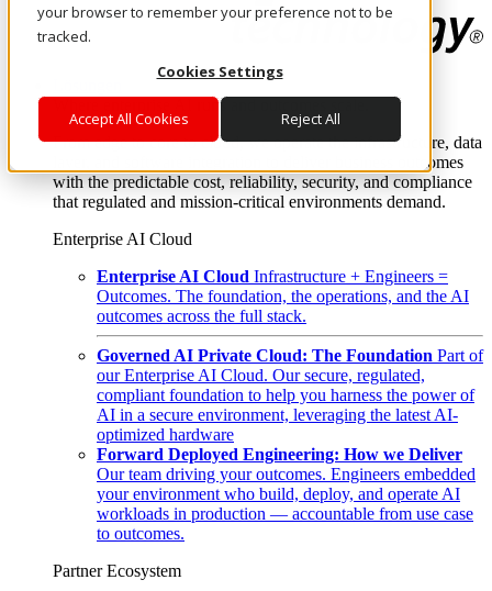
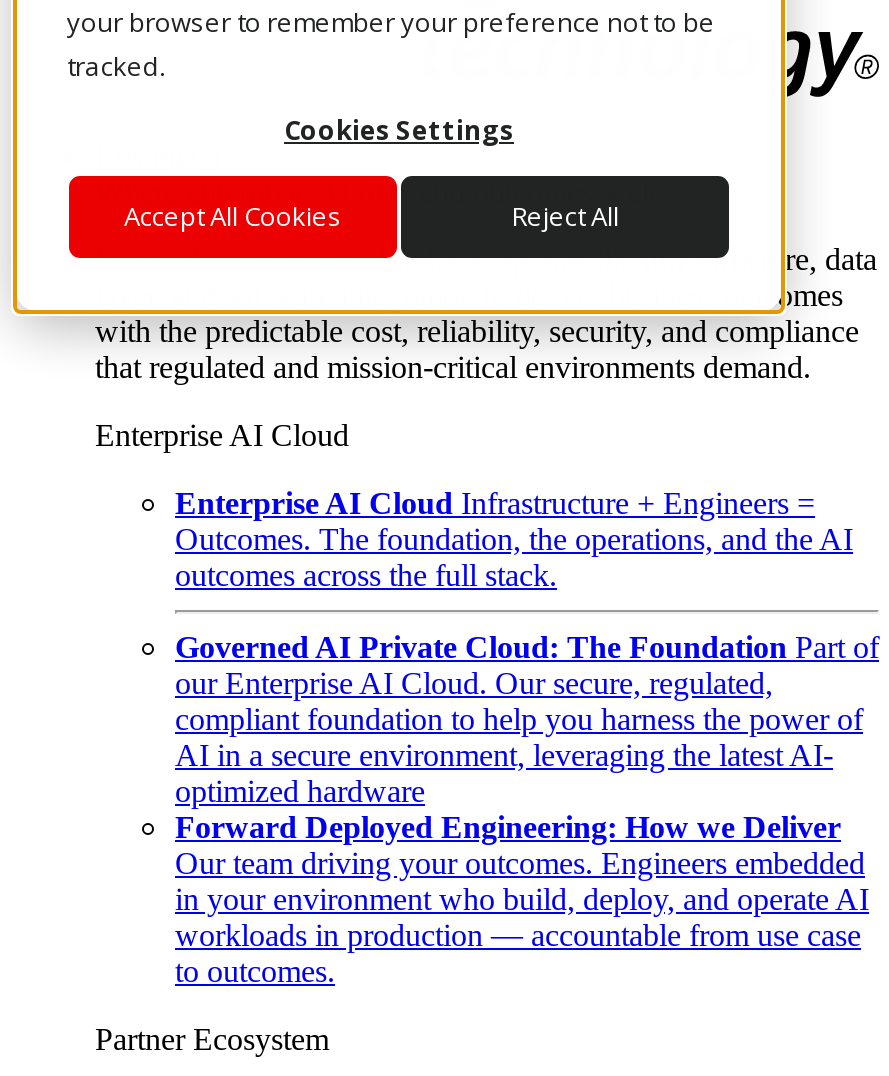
[97,485,460,503] your environment who build, deploy, and operate AI -> [175,882,869,916] in your environment who build, deploy, and operate AI

